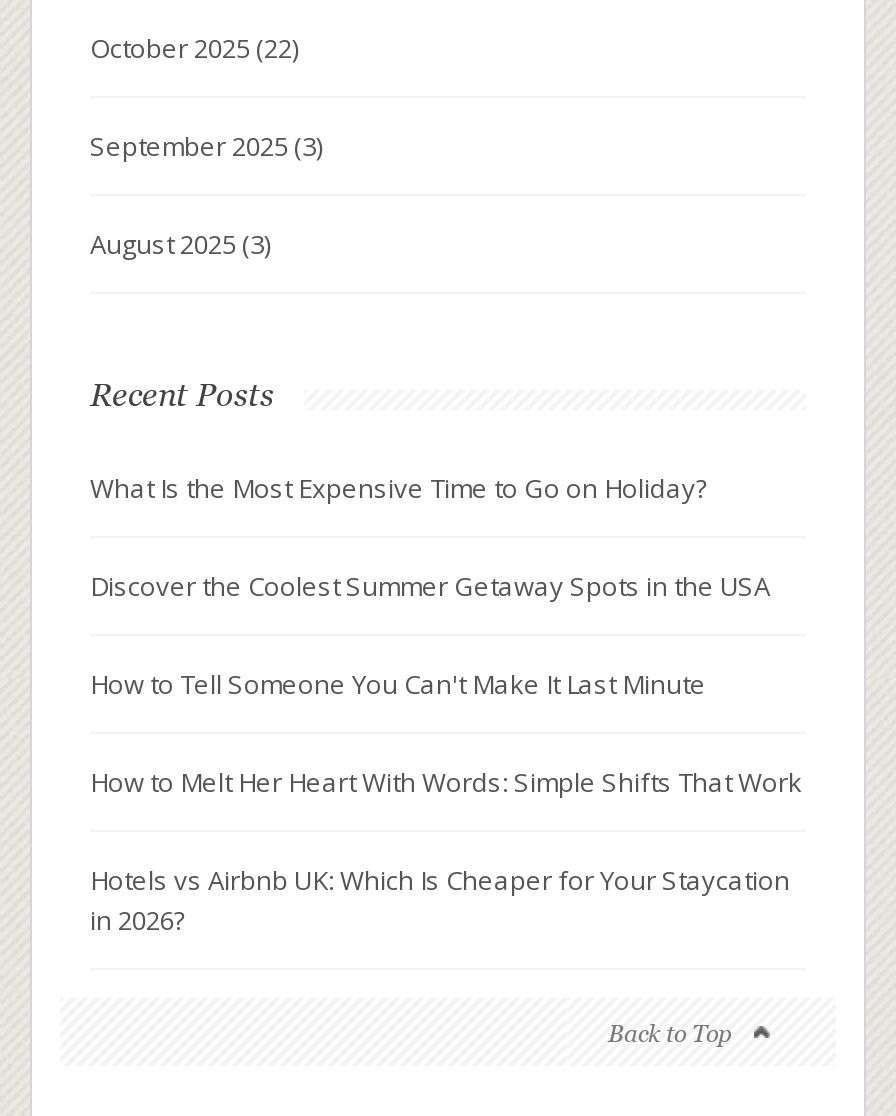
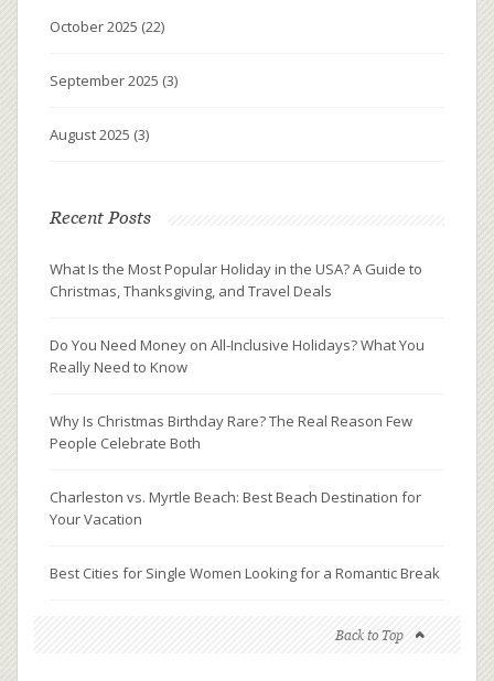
[90,471,708,507] What Is the Most Expensive Time to Go on Holiday? -> [50,259,422,301] What Is the Most Popular Holiday in the USA? A Guide to | Christmas, Thanksgiving, and Travel Deals
[90,569,770,605] Discover the Coolest Summer Getaway Spots in the USA -> [50,335,425,377] Do You Need Money on All-Inclusive Holidays? What You | Really Need to Know
[90,667,706,703] How to Tell Someone You Can't Make It Last Minute -> [50,411,412,453] Why Is Christmas Birthday Rare? The Real Reason Few | People Celebrate Both
[90,765,802,801] How to Melt Her Heart With Words: Simple Shifts That Work -> [50,487,421,529] Charleston vs. Myrtle Beach: Best Beach Destination for | Your Vacation
[90,863,790,939] Hotels vs Airbnb UK: Which Is Cheaper for Your Staycation | in 2026? -> [50,563,440,583] Best Cities for Single Women Looking for a Romantic Break

